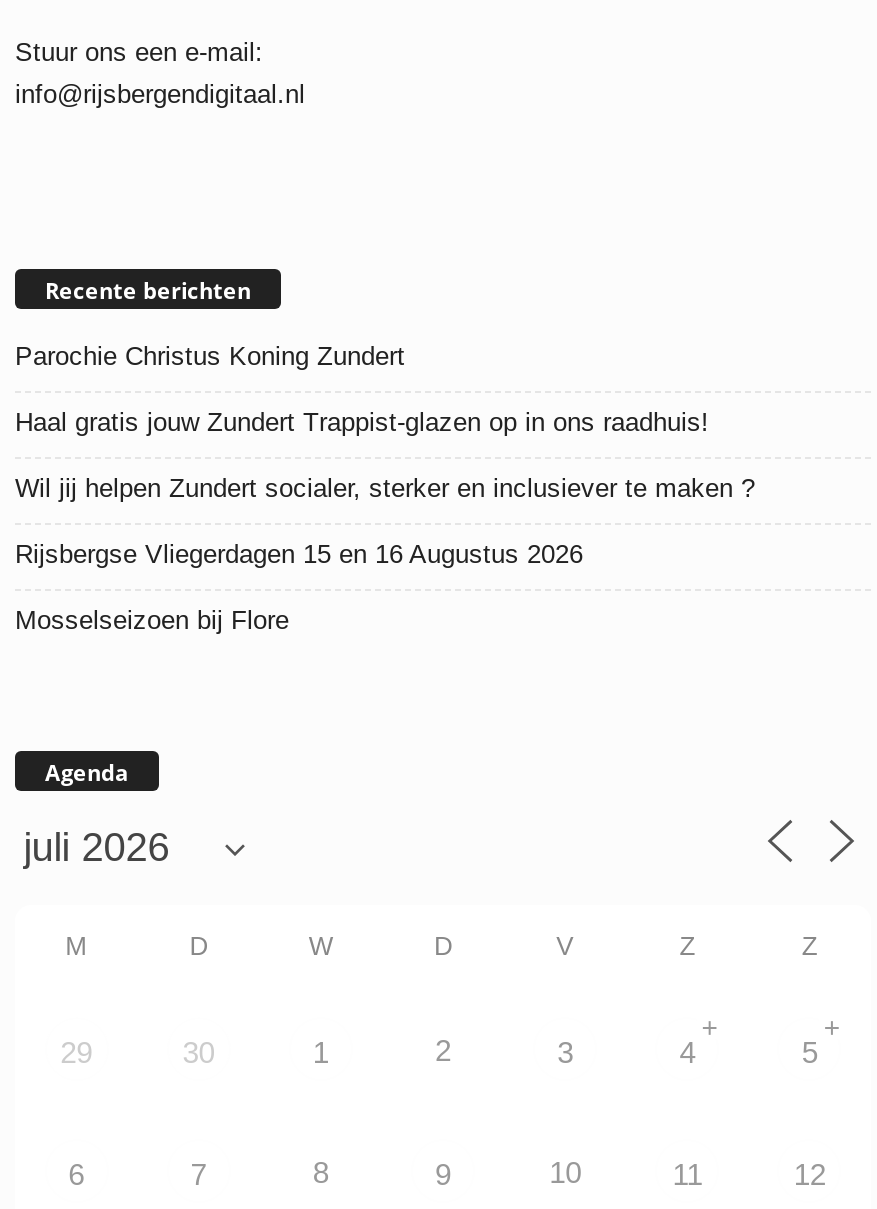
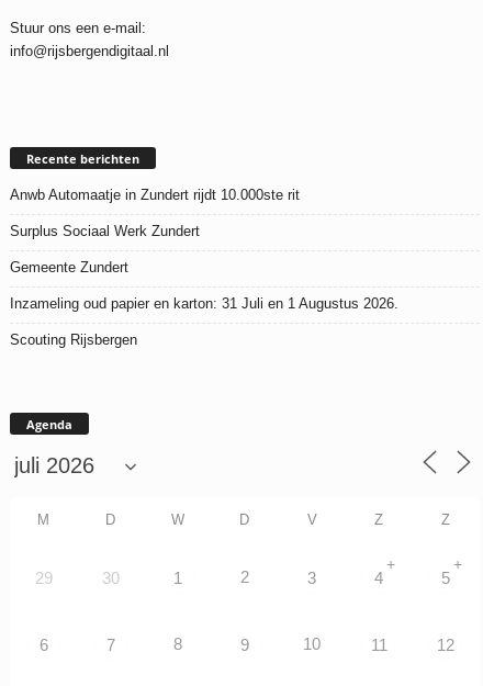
[15,340,405,370] Parochie Christus Koning Zundert -> [10,187,300,203] Anwb Automaatje in Zundert rijdt 10.000ste rit
[15,406,709,436] Haal gratis jouw Zundert Trappist-glazen op in ons raadhuis! -> [10,223,200,239] Surplus Sociaal Werk Zundert
[15,472,755,502] Wil jij helpen Zundert socialer, sterker en inclusiever te maken ? -> [10,259,128,276] Gemeente Zundert
[15,538,583,568] Rijsbergse Vliegerdagen 15 en 16 Augustus 2026 -> [10,295,398,312] Inzameling oud papier en karton: 31 Juli en 1 Augustus 2026.
[15,604,289,634] Mosselseizoen bij Flore -> [10,332,137,348] Scouting Rijsbergen

